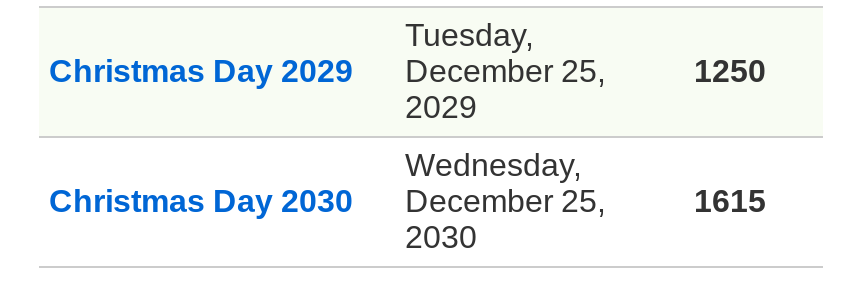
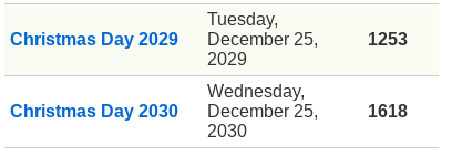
[694,54,766,88] 1250 -> [367,30,407,49] 1253
[694,184,766,218] 1615 -> [367,102,407,121] 1618

